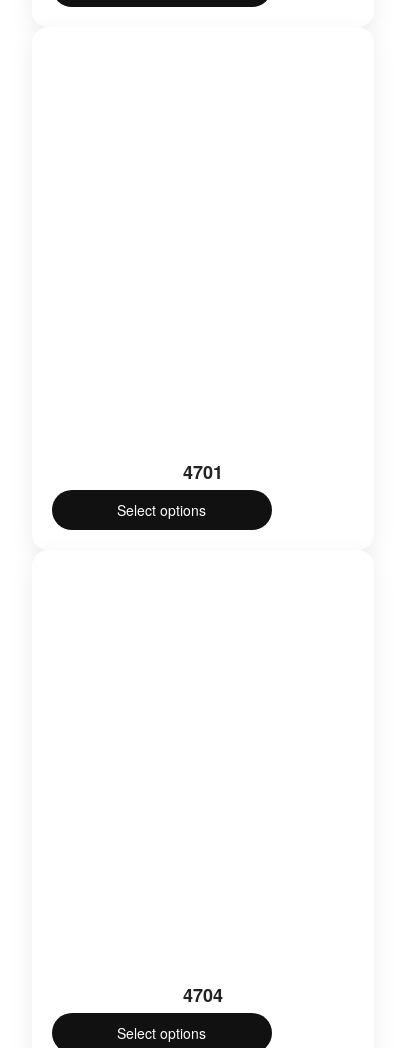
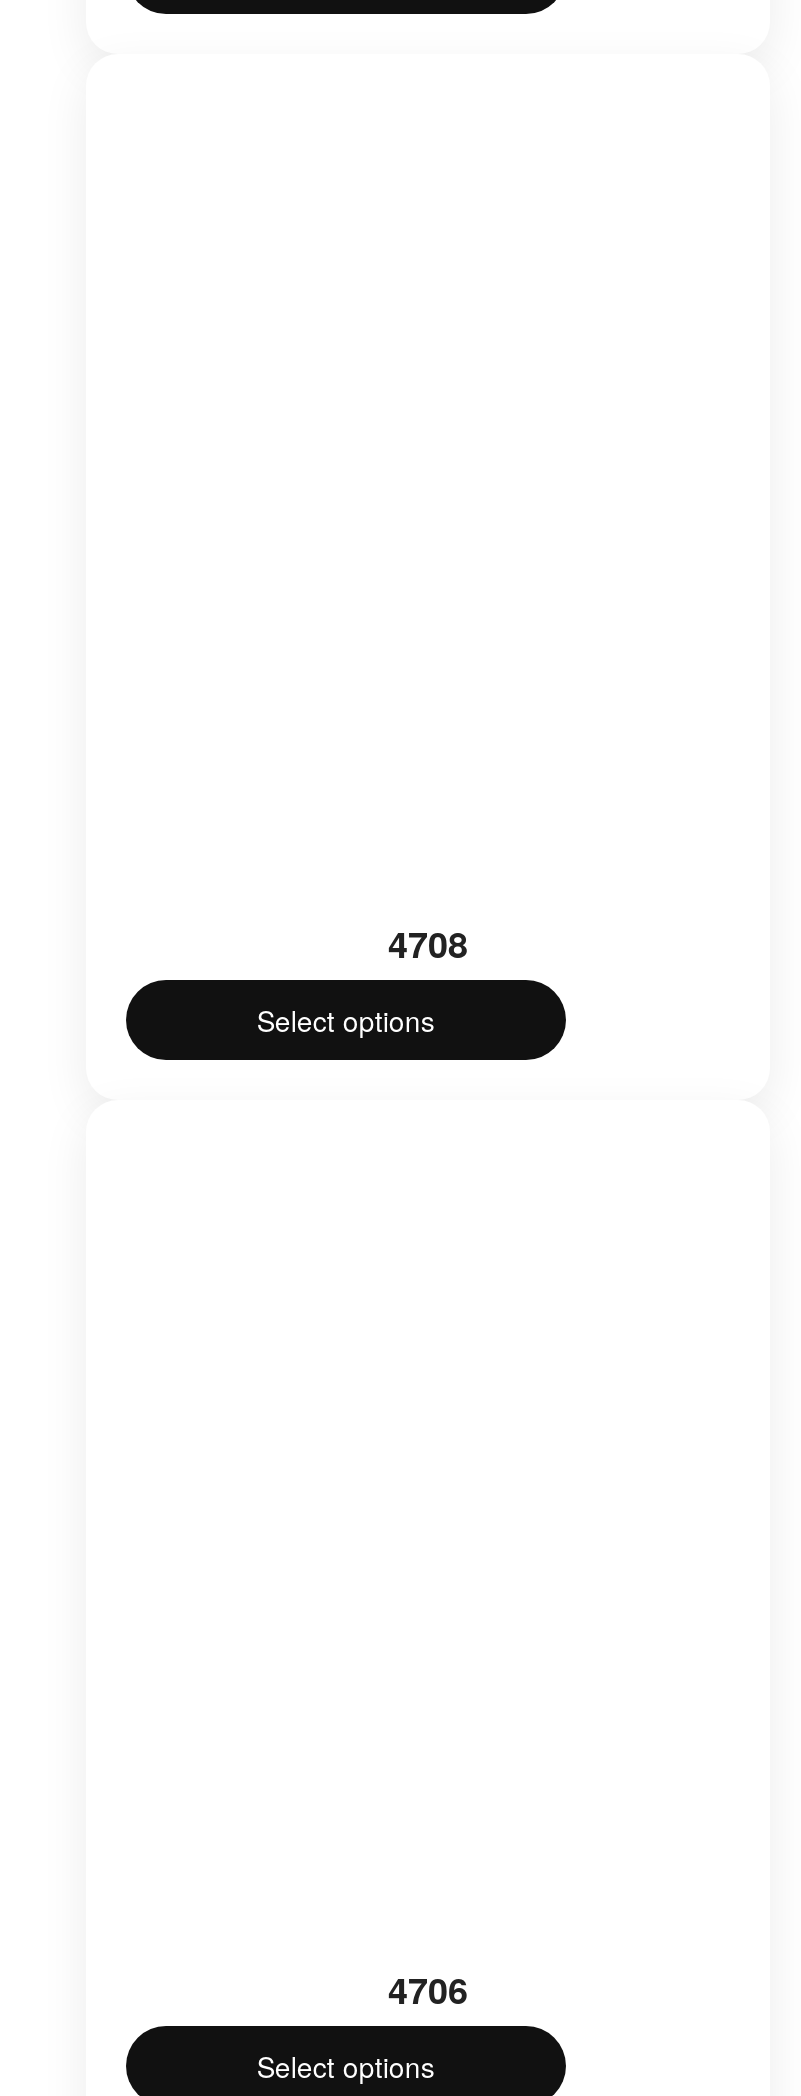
[183,459,223,485] 4701 -> [388,917,468,969] 4708
[183,982,223,1008] 4704 -> [388,1963,468,2015] 4706

